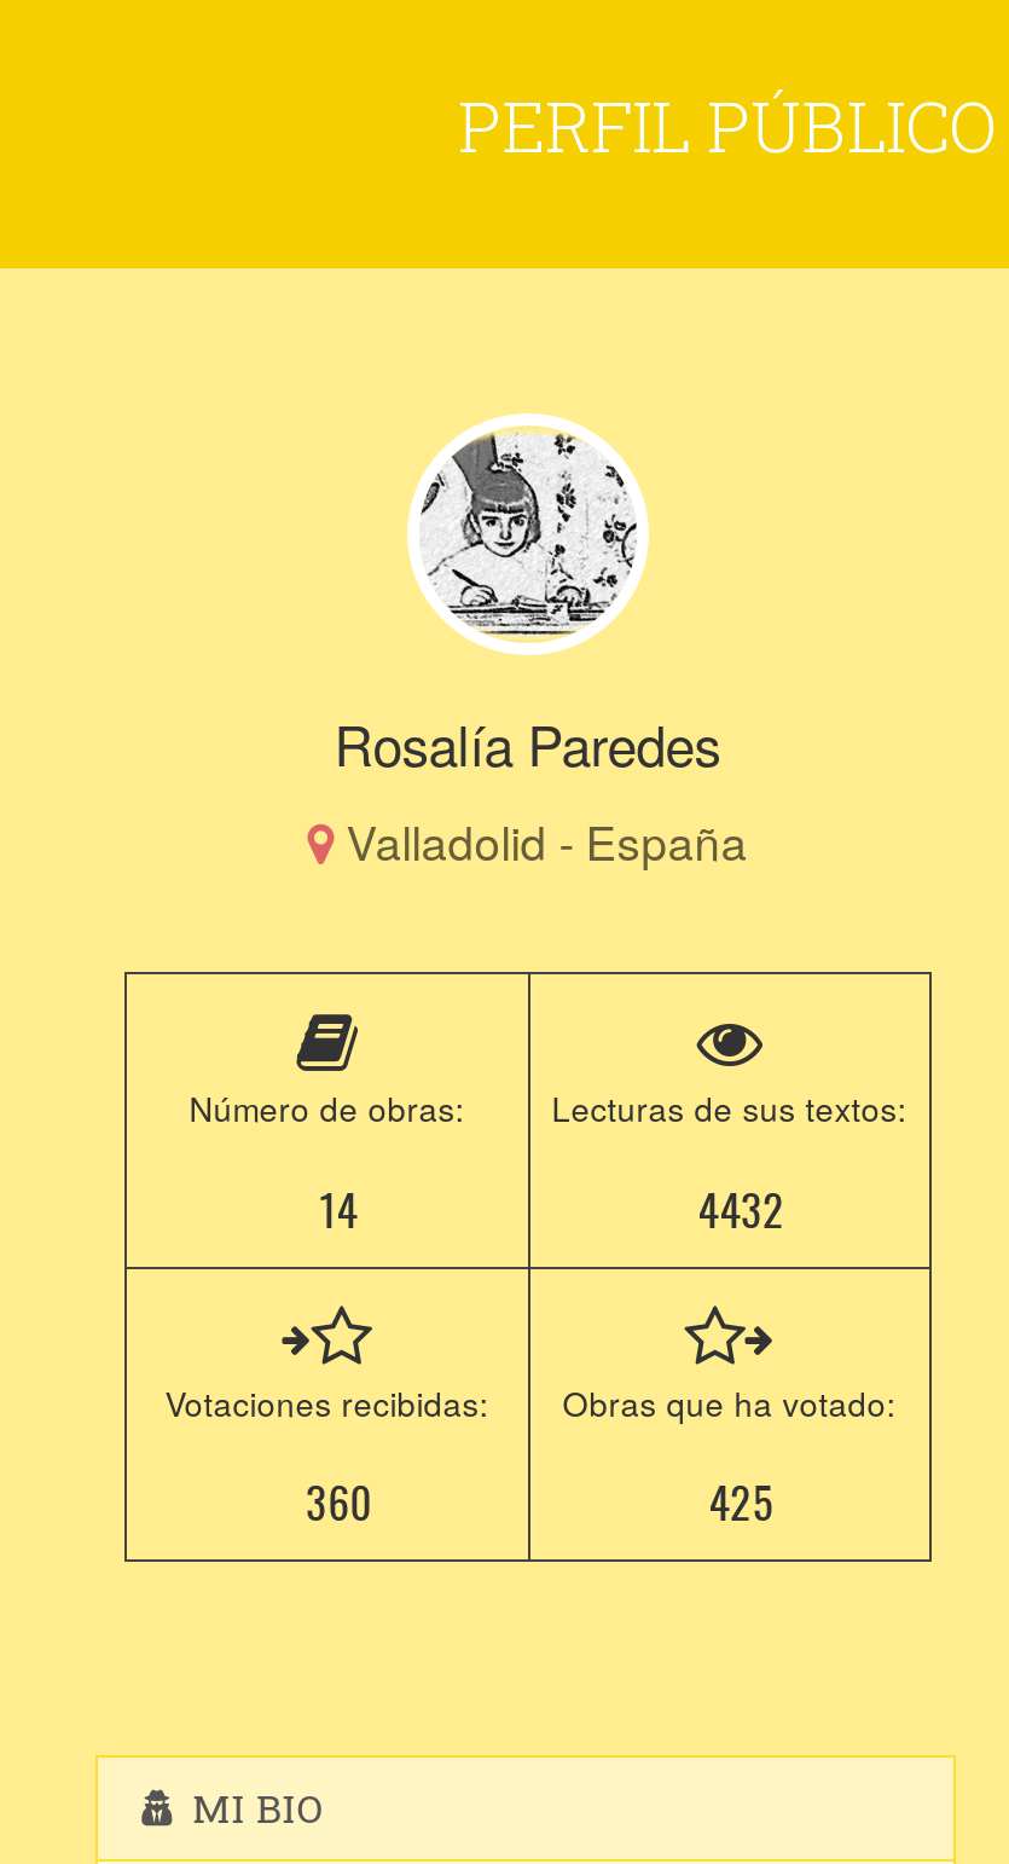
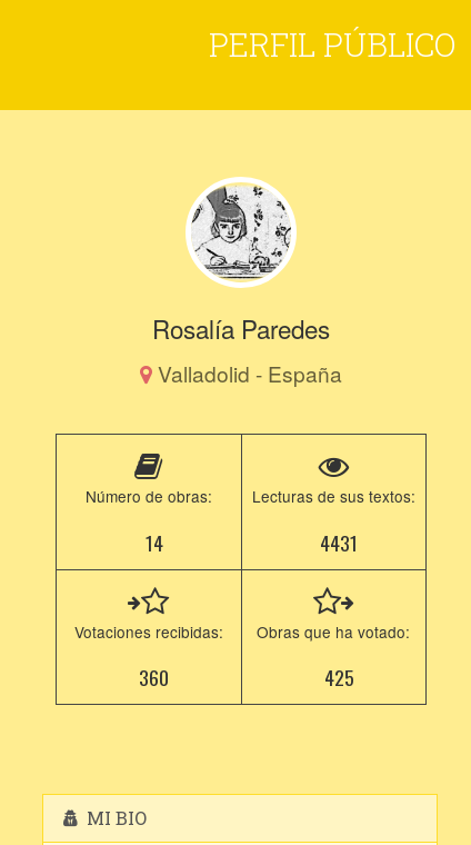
[698,1177,785,1240] 4432 -> [320,528,358,557] 4431

